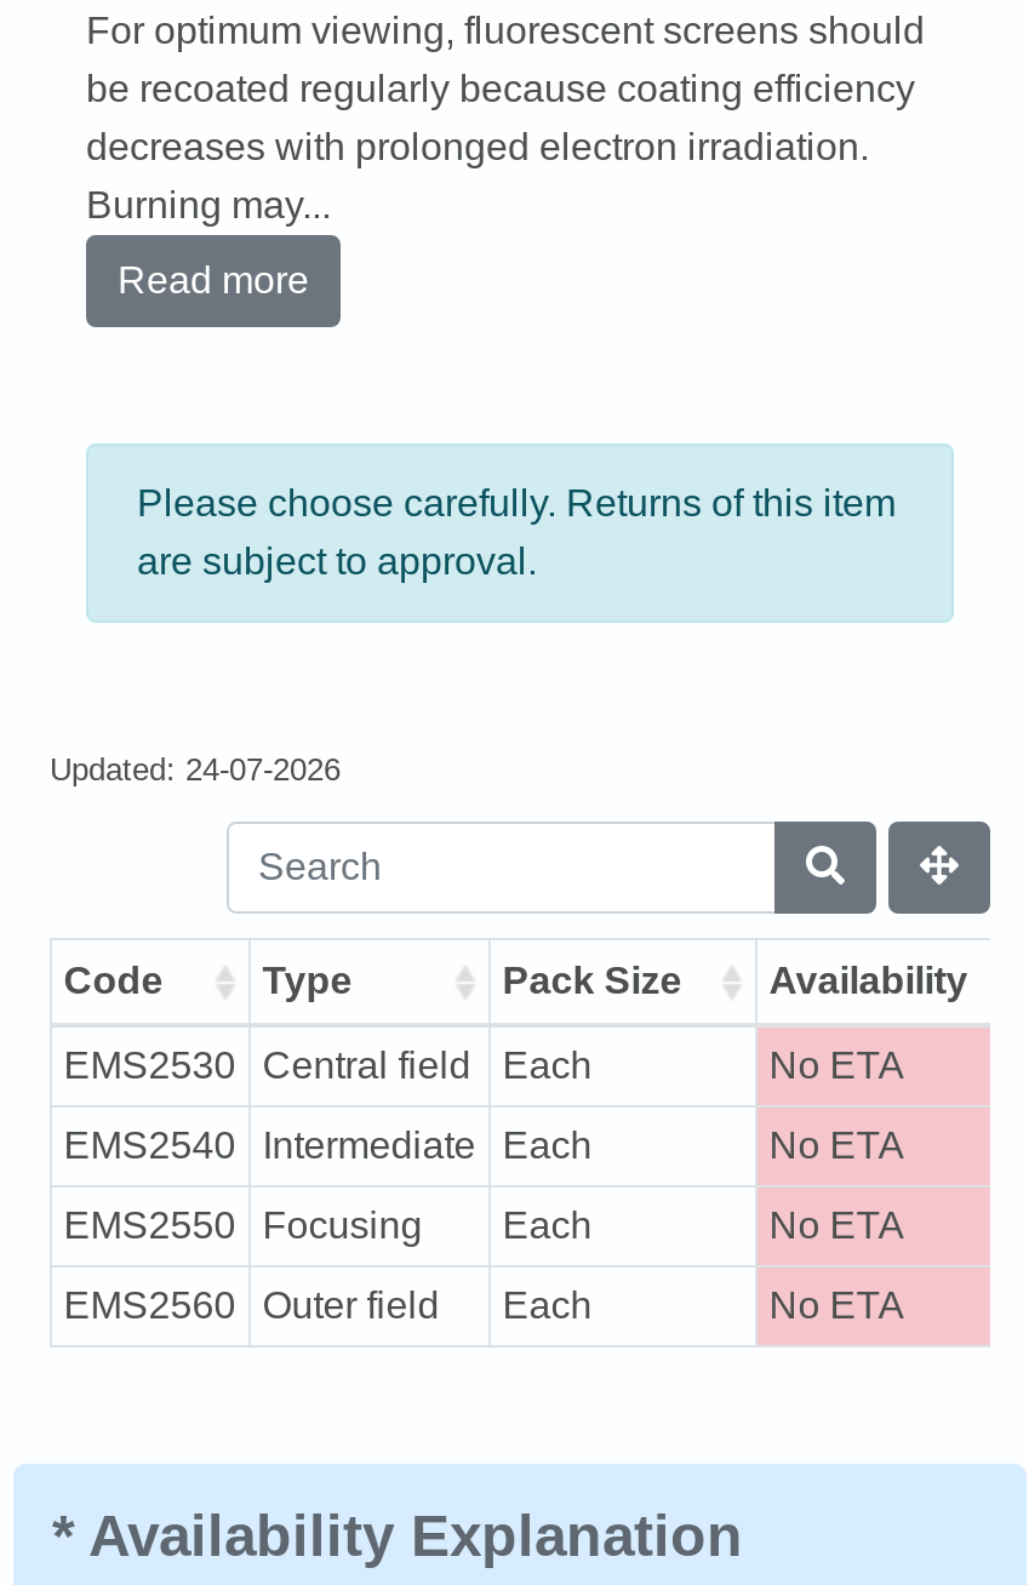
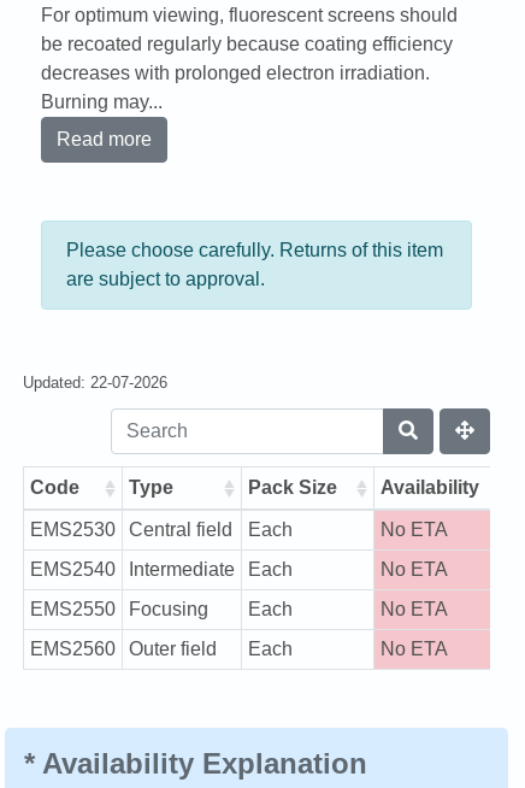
[50,751,341,788] Updated: 24-07-2026 -> [23,374,167,392] Updated: 22-07-2026

